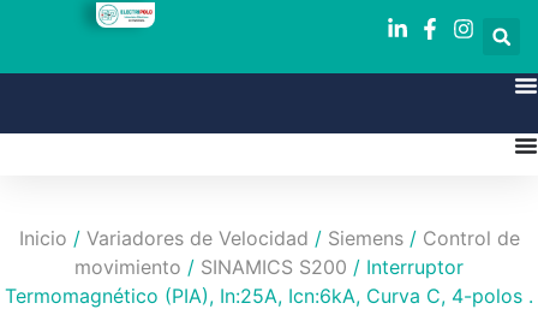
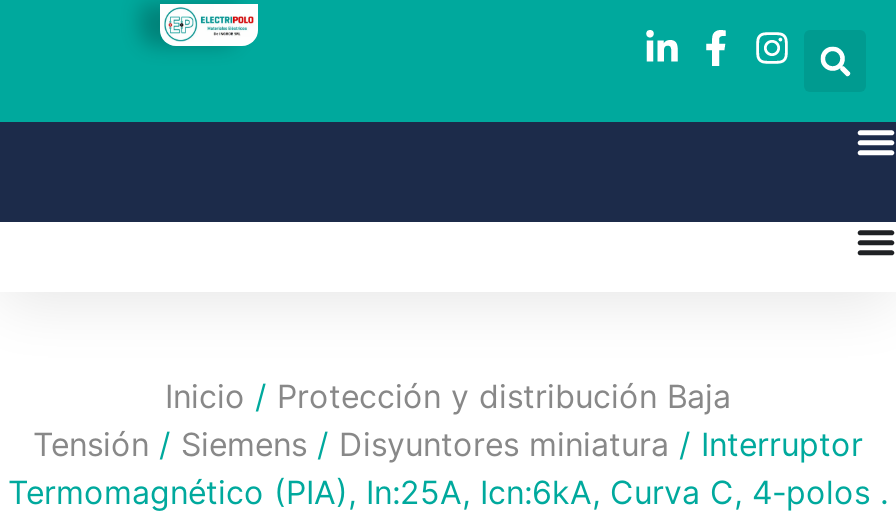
[19,226,519,279] Inicio / Variadores de Velocidad / Siemens / Control de | movimiento / SINAMICS S200 / Interruptor -> [33,376,863,464] Inicio / Protección y distribución Baja | Tensión / Siemens / Disyuntores miniatura / Interruptor

